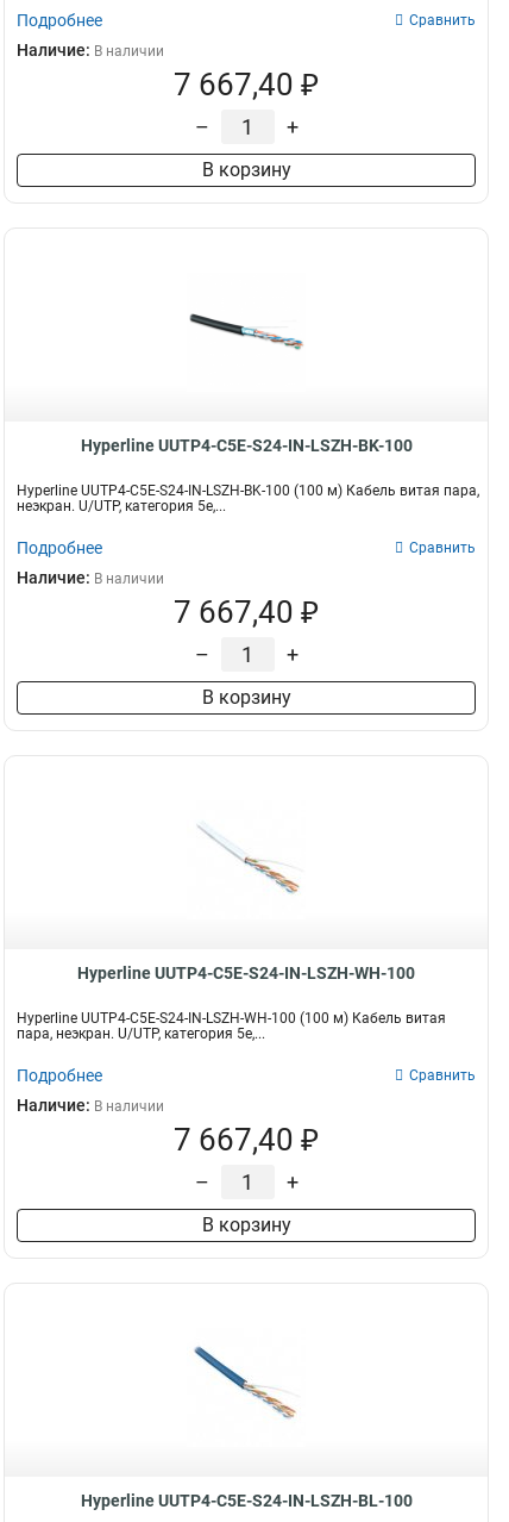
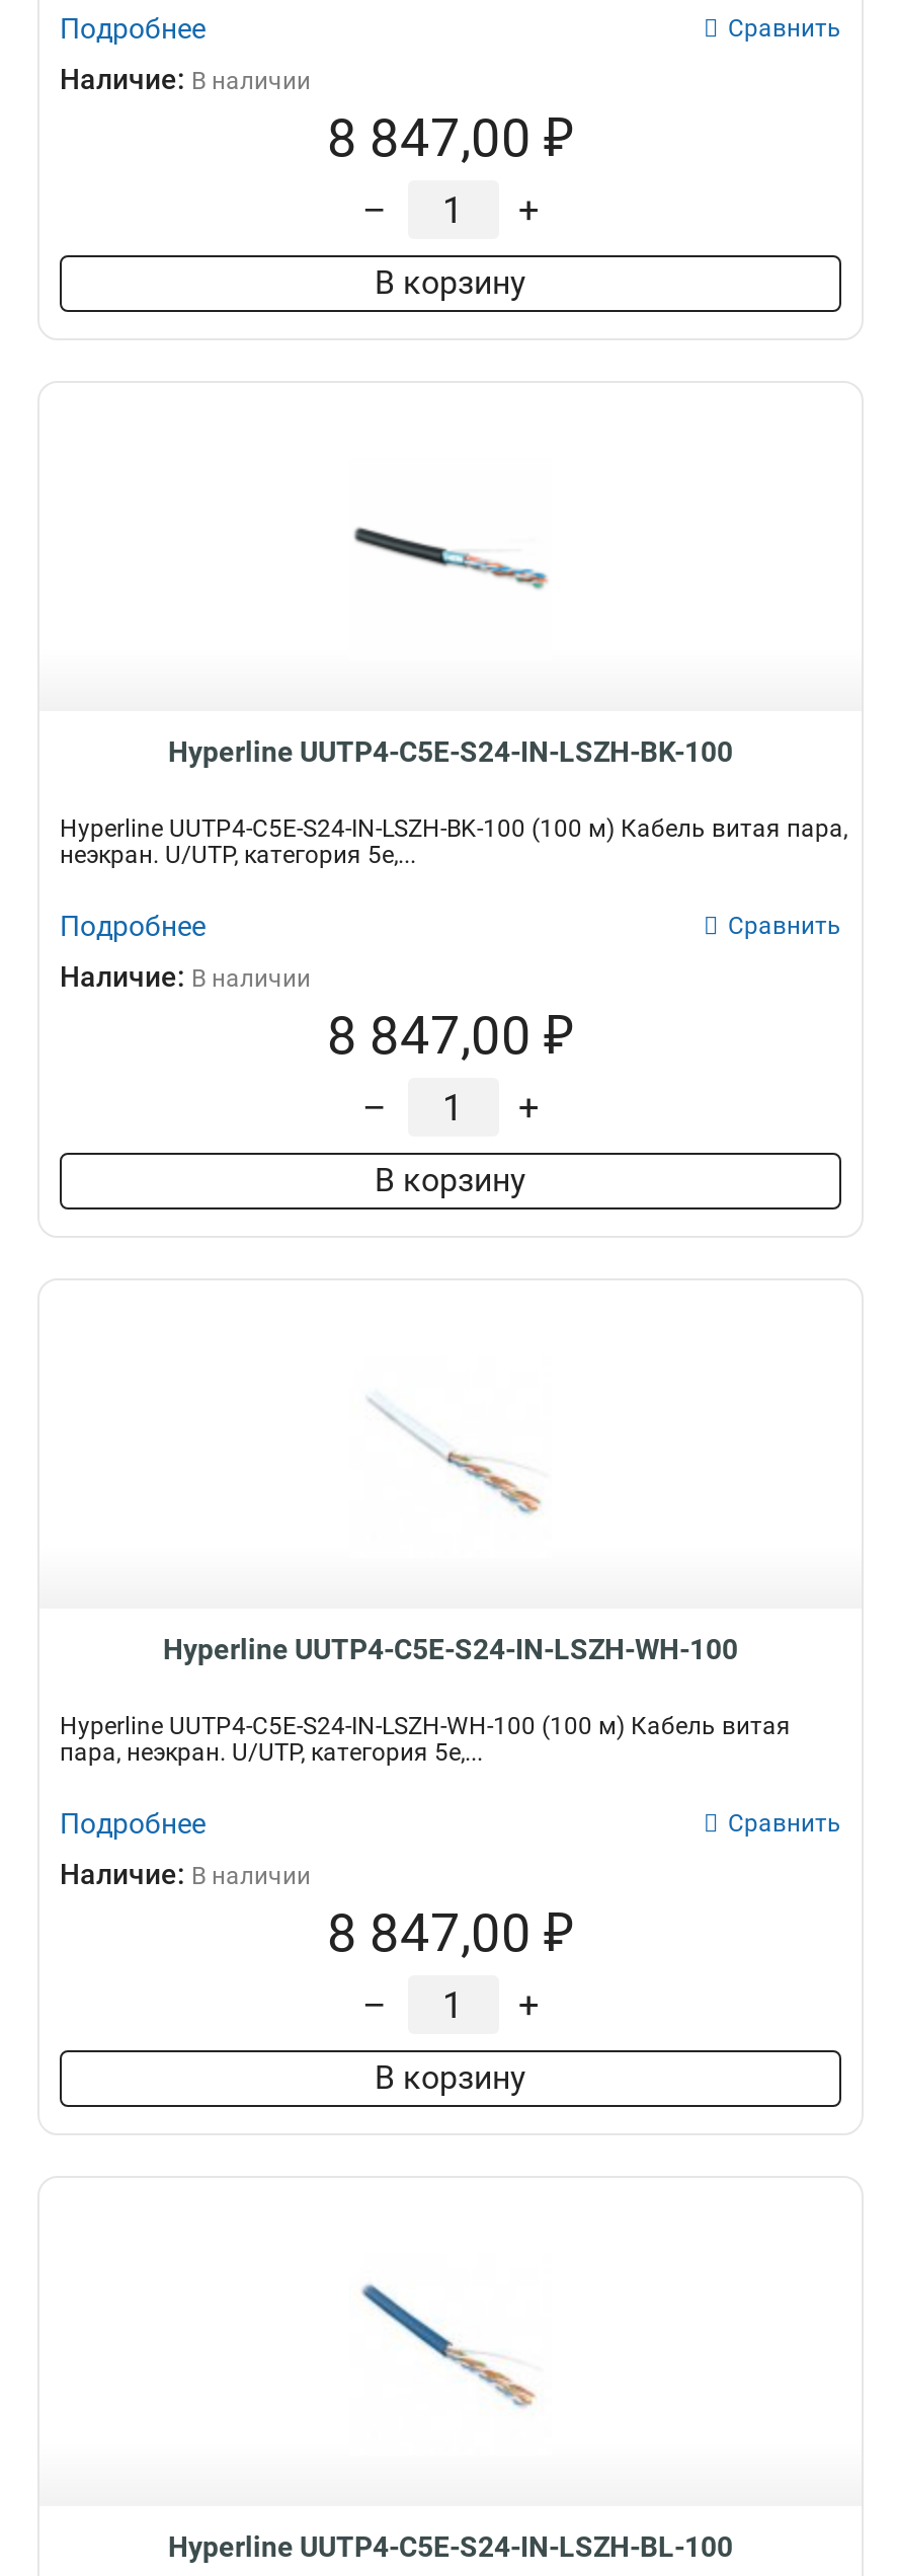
[174,67,319,102] 7 667,40 ₽ -> [327,107,574,168] 8 847,00 ₽
[174,594,319,630] 7 667,40 ₽ -> [327,1005,574,1066] 8 847,00 ₽
[174,1122,319,1158] 7 667,40 ₽ -> [327,1902,574,1963] 8 847,00 ₽

